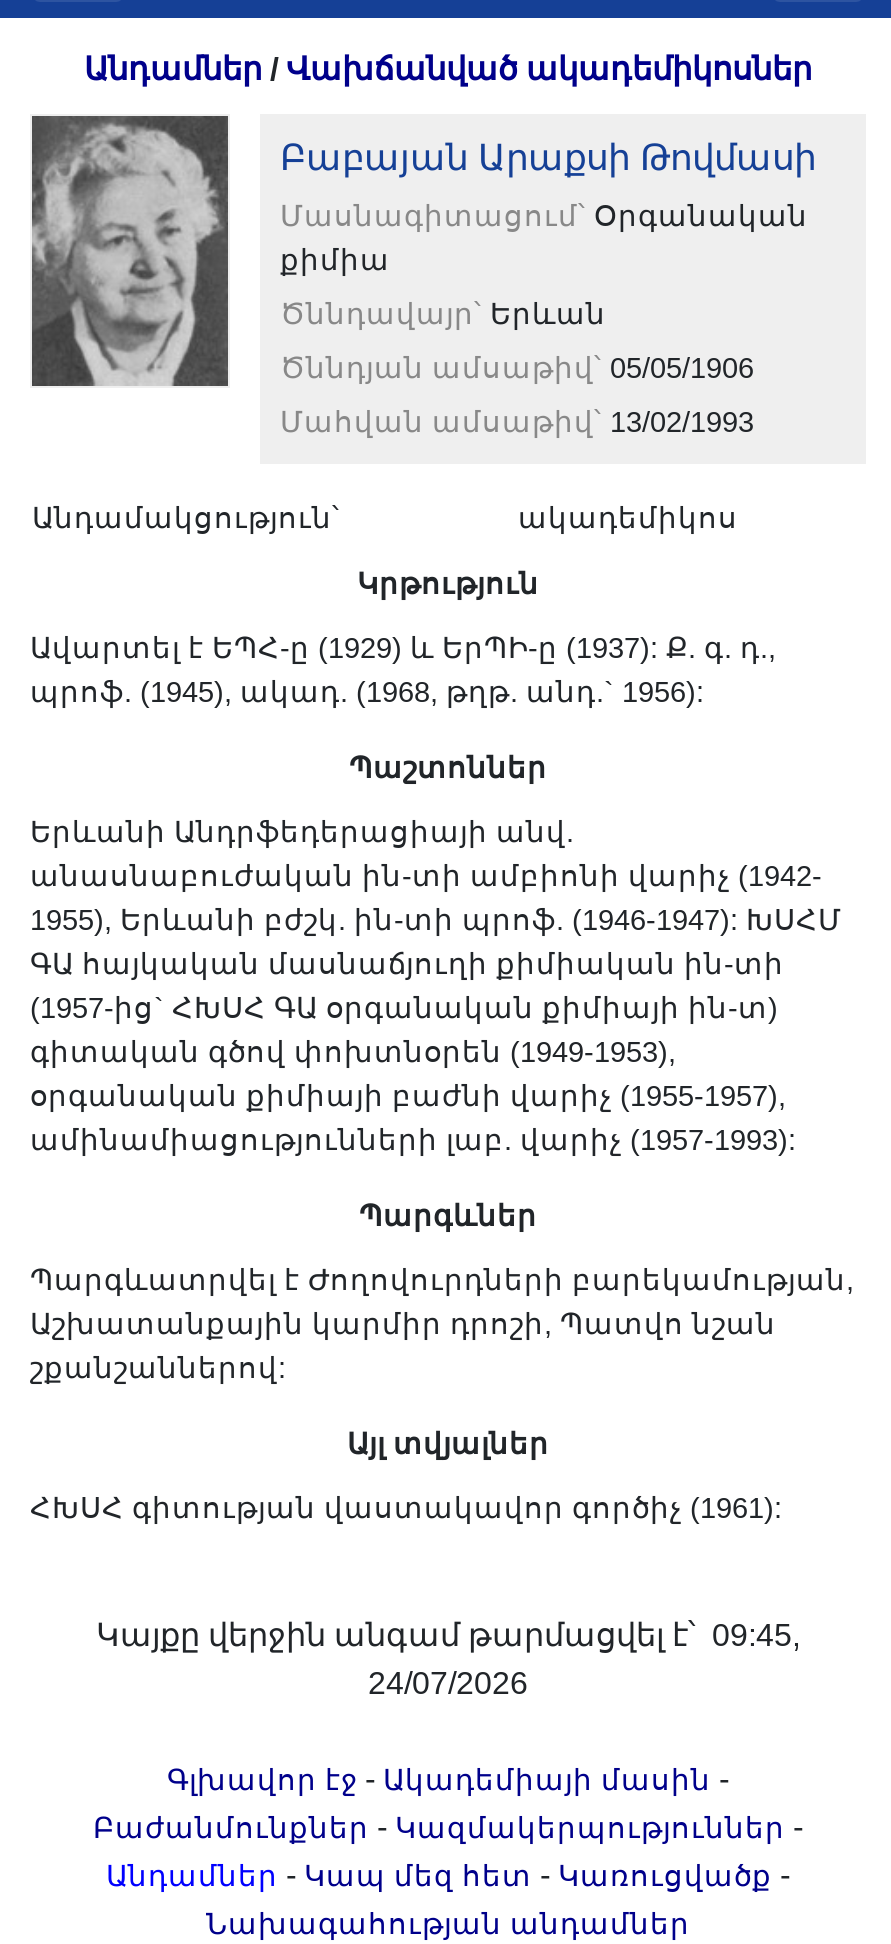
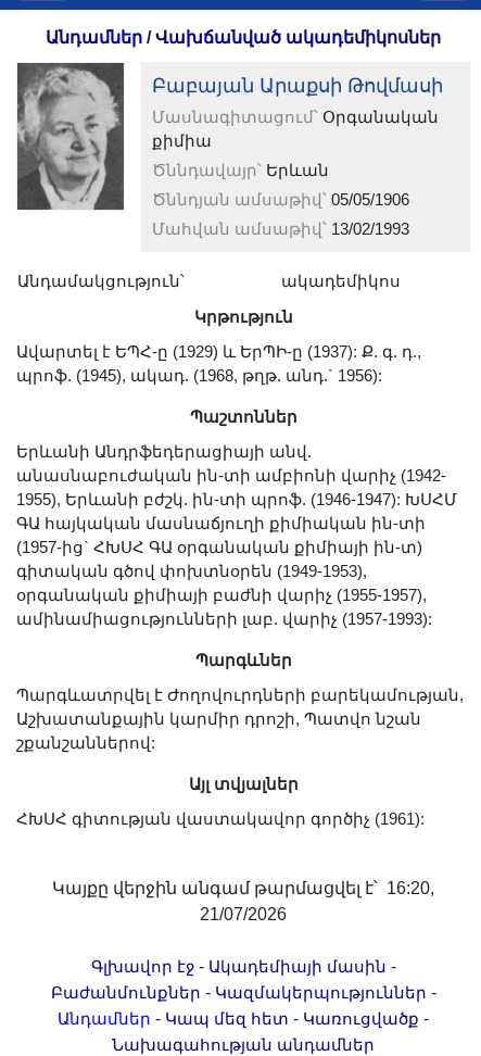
[96,1618,800,1652] Կայքը վերջին անգամ թարմացվել է՝ 09:45, -> [52,879,434,897] Կայքը վերջին անգամ թարմացվել է՝ 16:20,
[368,1666,528,1700] 24/07/2026 -> [200,905,287,923] 21/07/2026

